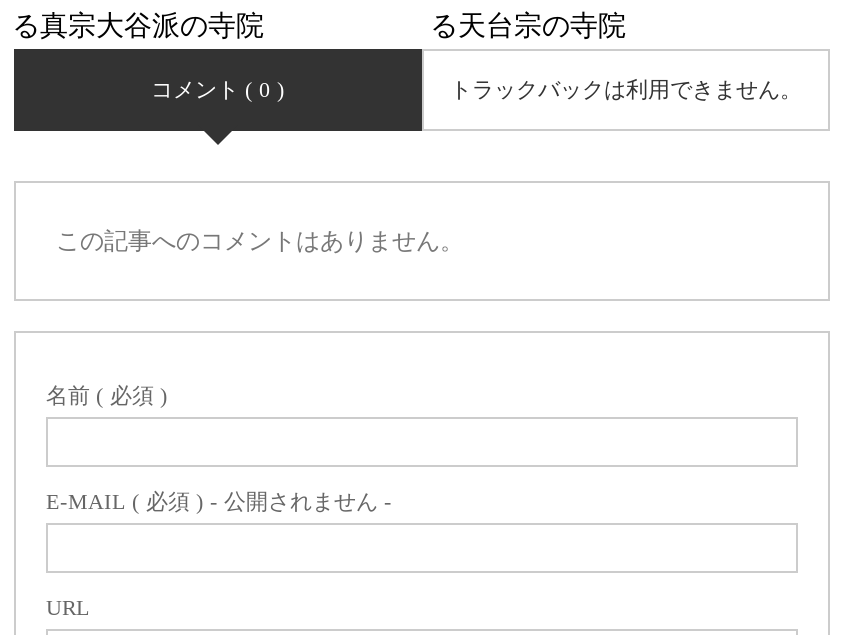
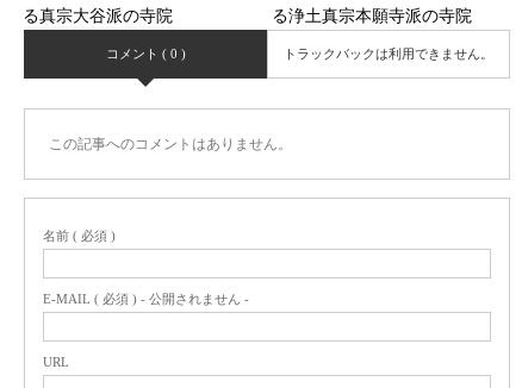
[430,11,626,41] る天台宗の寺院 -> [272,7,472,25] る浄土真宗本願寺派の寺院

